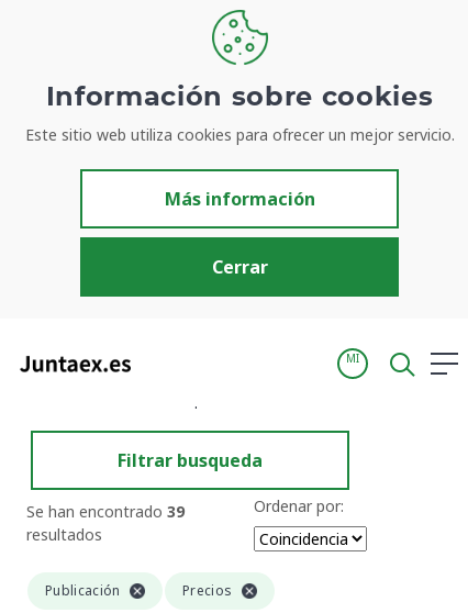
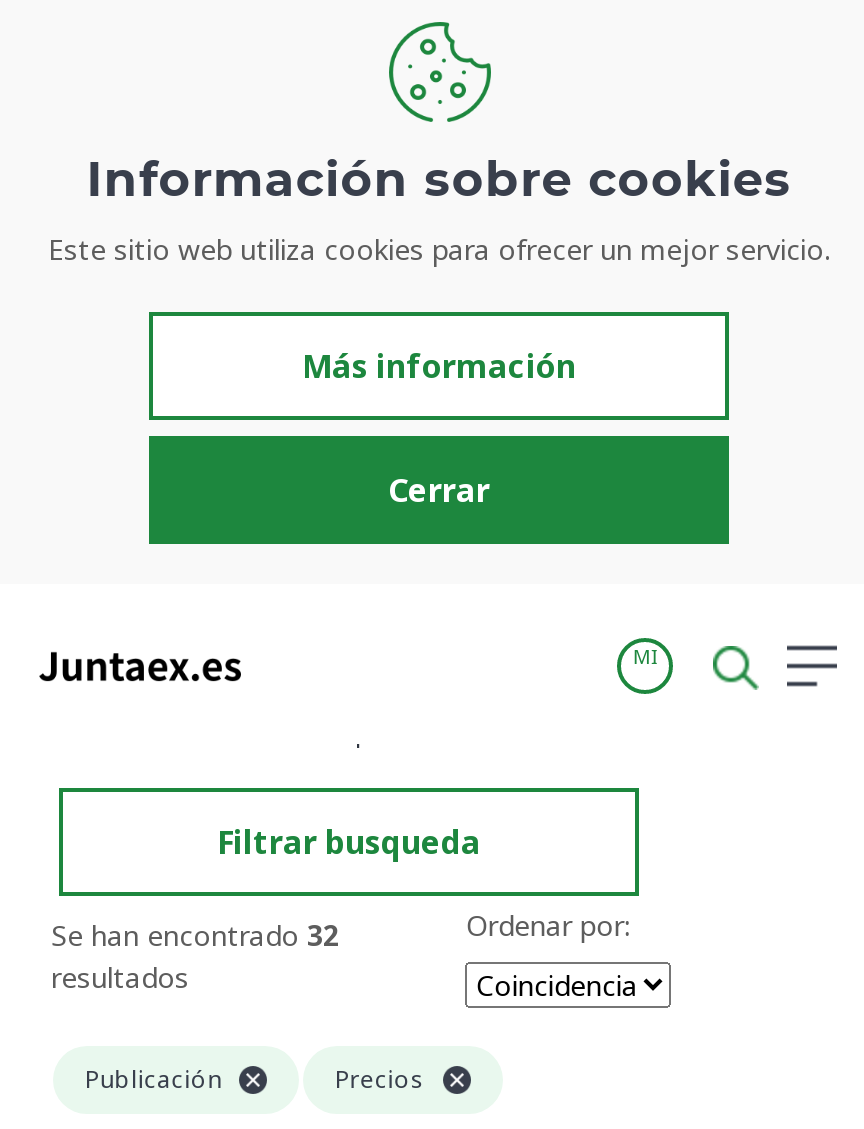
[26,501,185,522] Se han encontrado 39 -> [51,916,339,954] Se han encontrado 32

